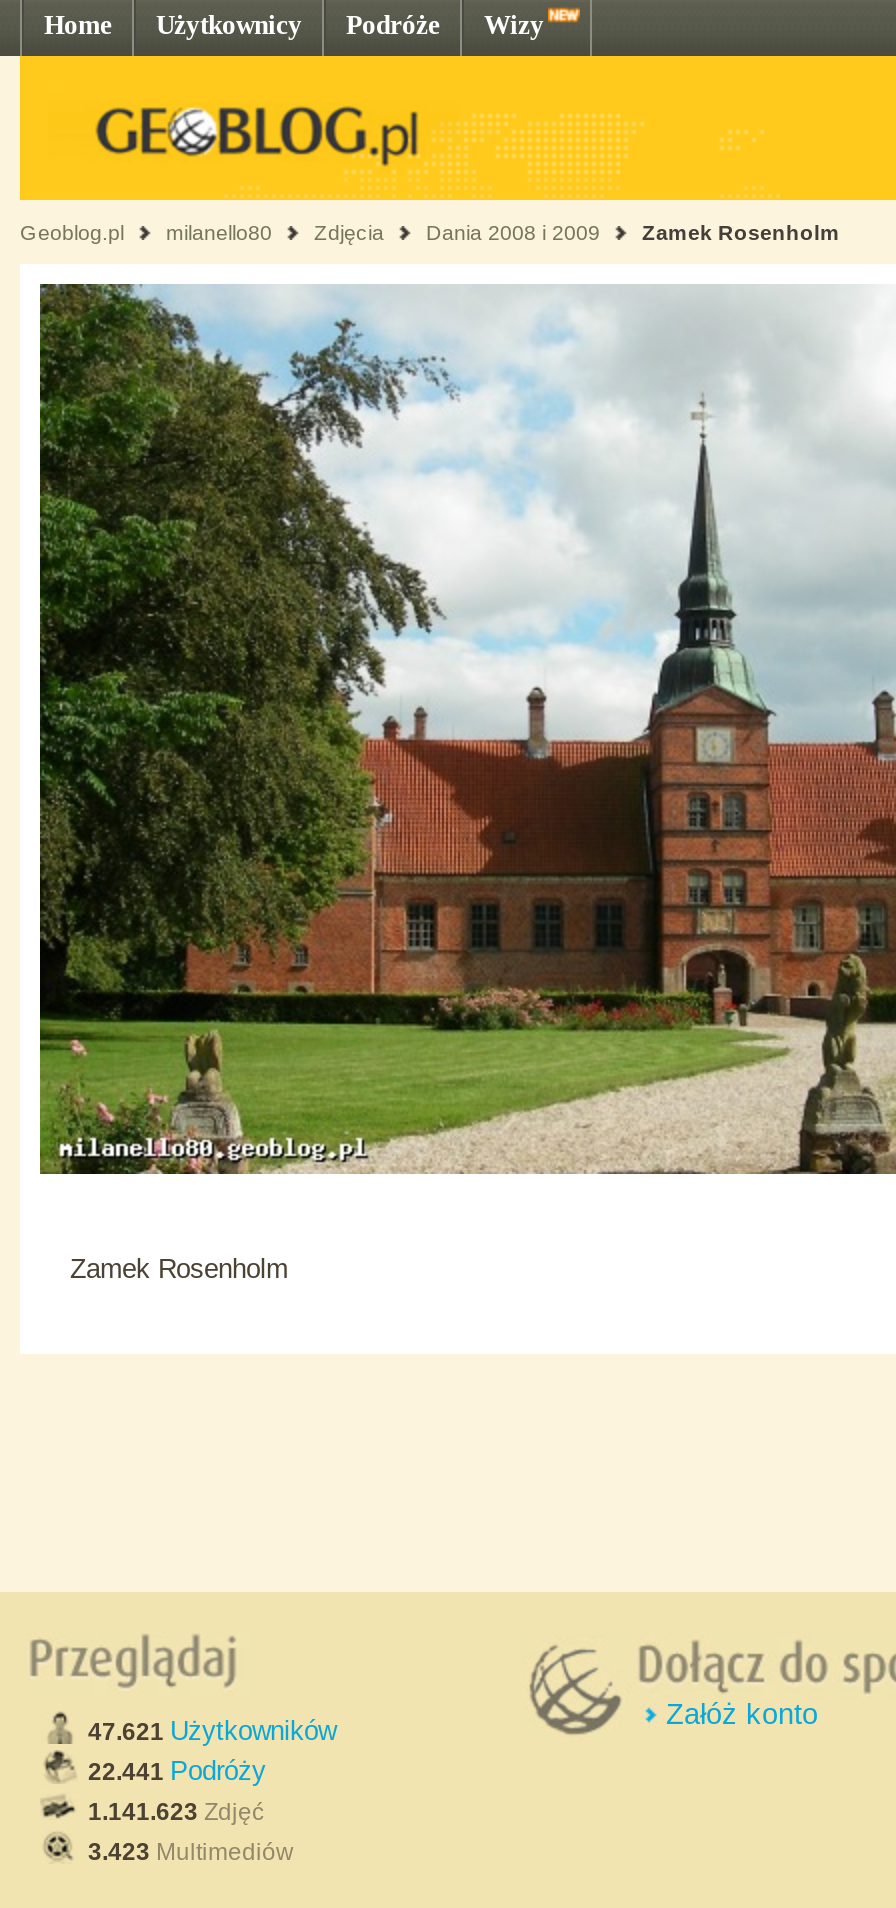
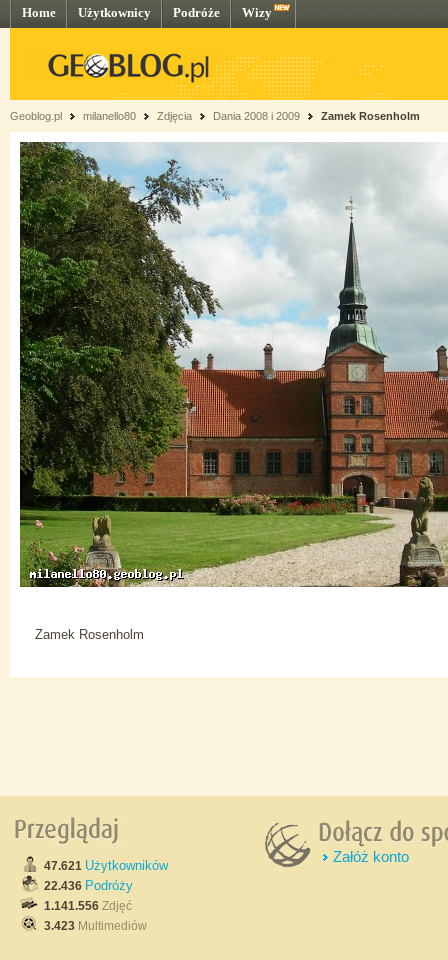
[88,1756,266,1786] 22.441 Podróży -> [44,878,133,893] 22.436 Podróży
[88,1798,264,1826] 1.141.623 Zdjęć -> [44,899,132,913] 1.141.556 Zdjęć

